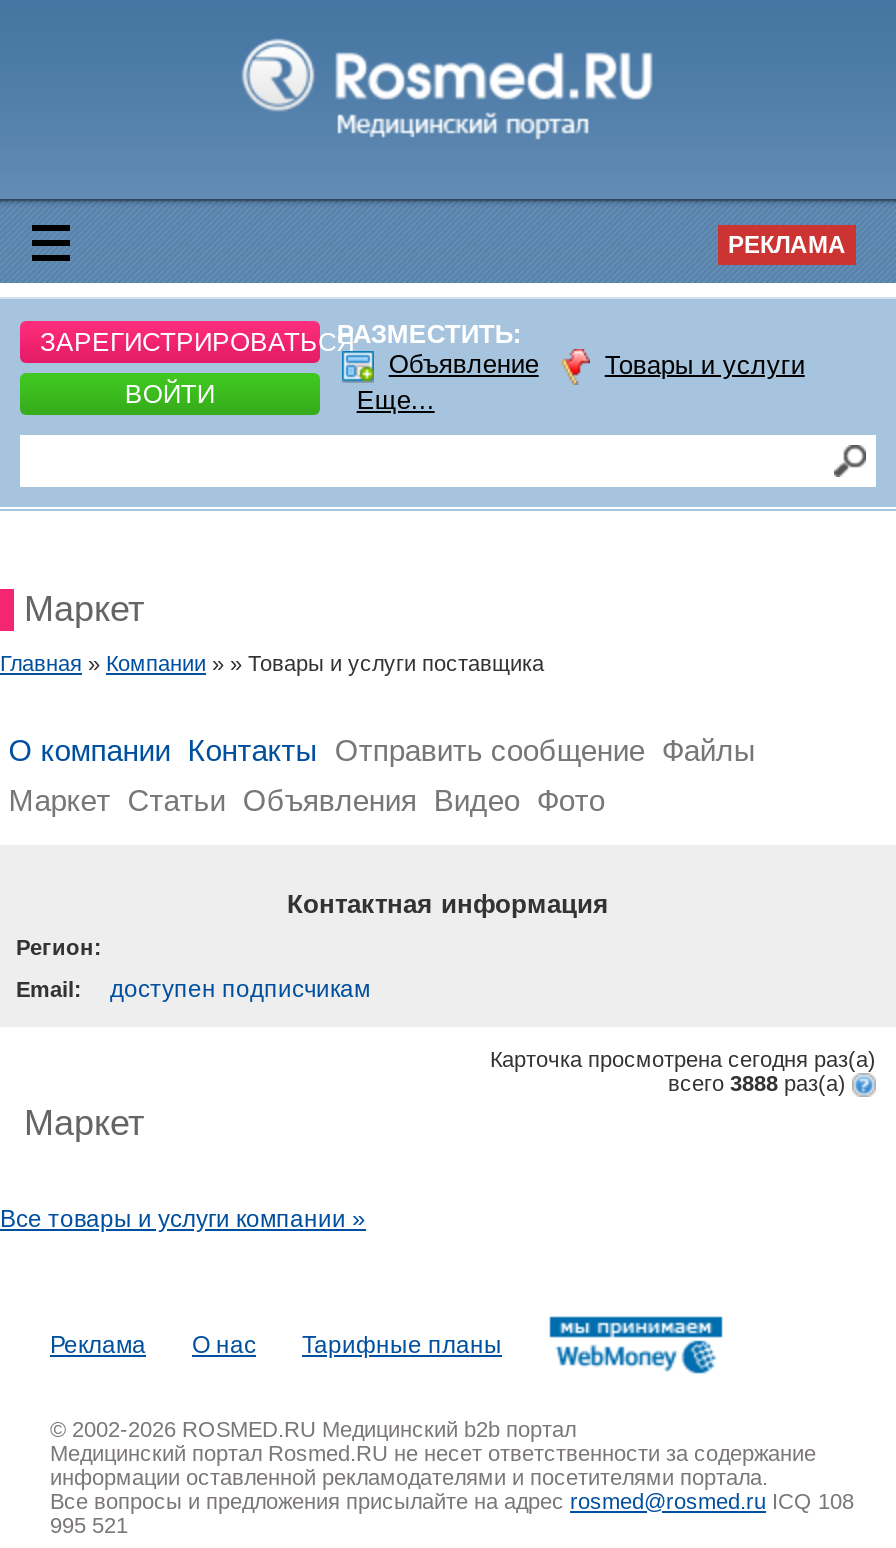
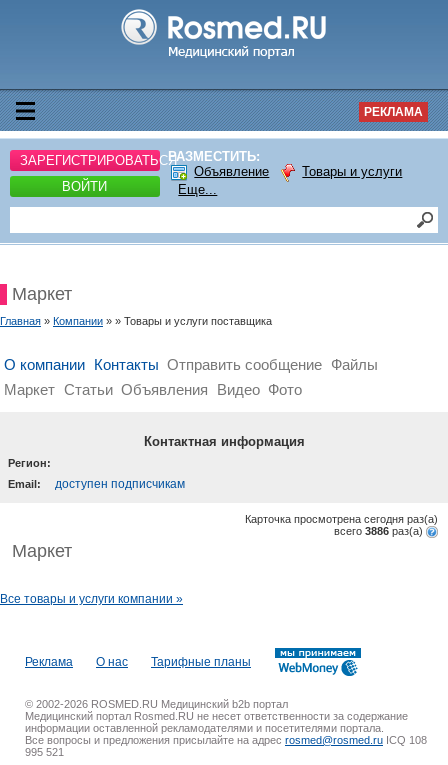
[668,1071,852,1095] всего 3888 раз(a) -> [334,525,426,537] всего 3886 раз(a)

